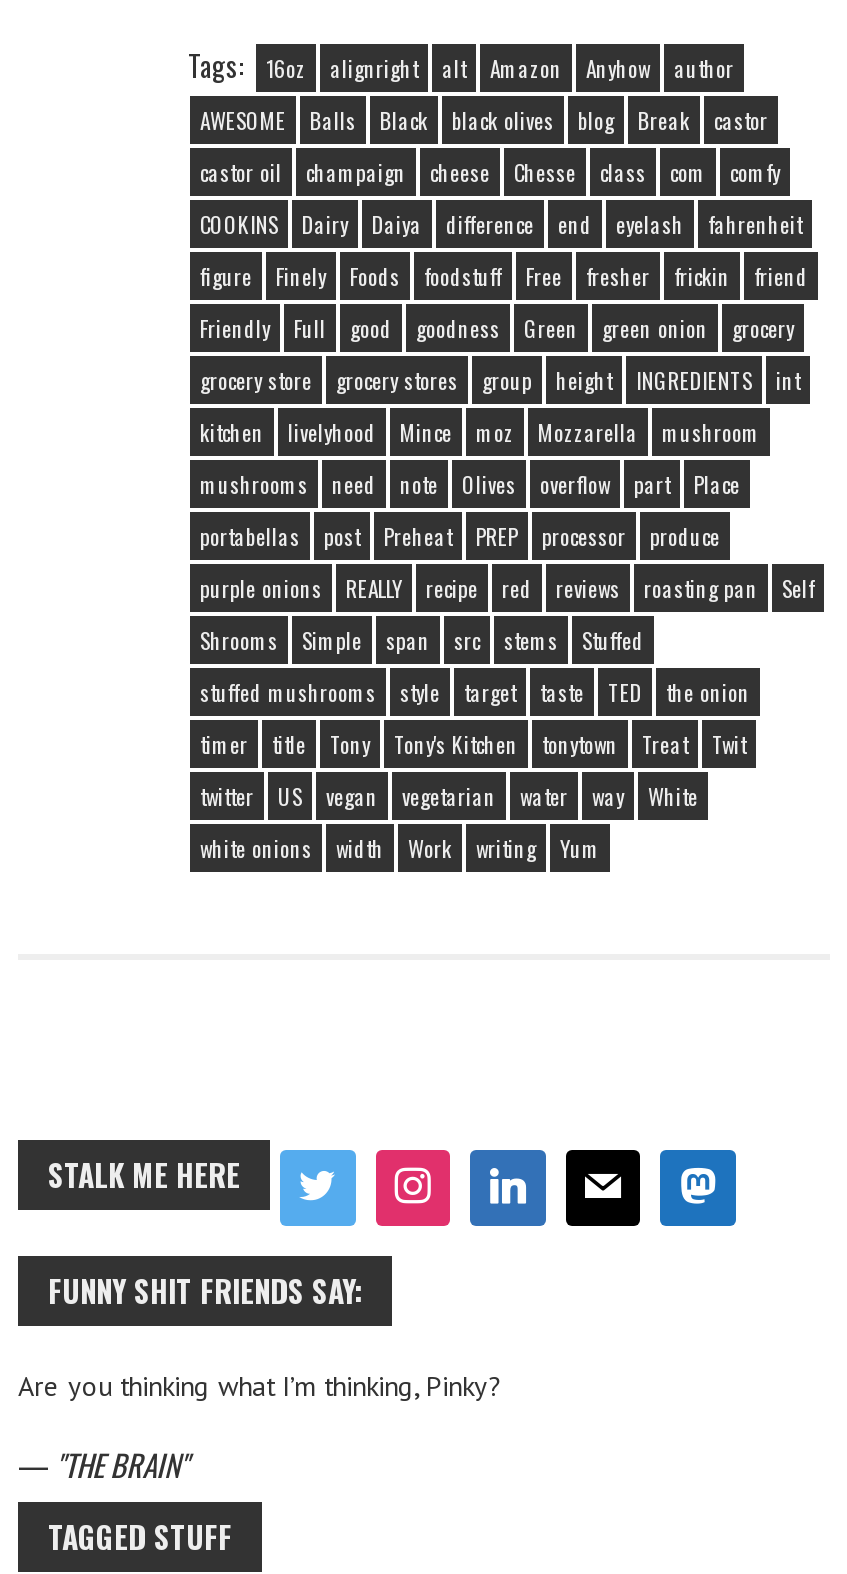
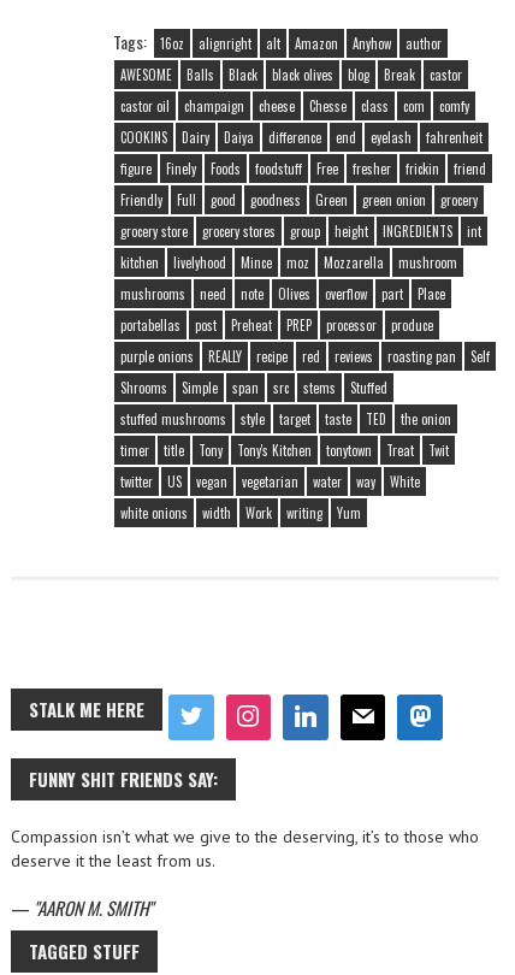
[18,1368,502,1404] Are you thinking what I’m thinking, Pinky? -> [11,825,479,871] Compassion isn’t what we give to the deserving, it’s to those who | deserve it the least from us.
[18,1442,180,1486] — THE BRAIN -> [11,894,148,921] — AARON M. SMITH

